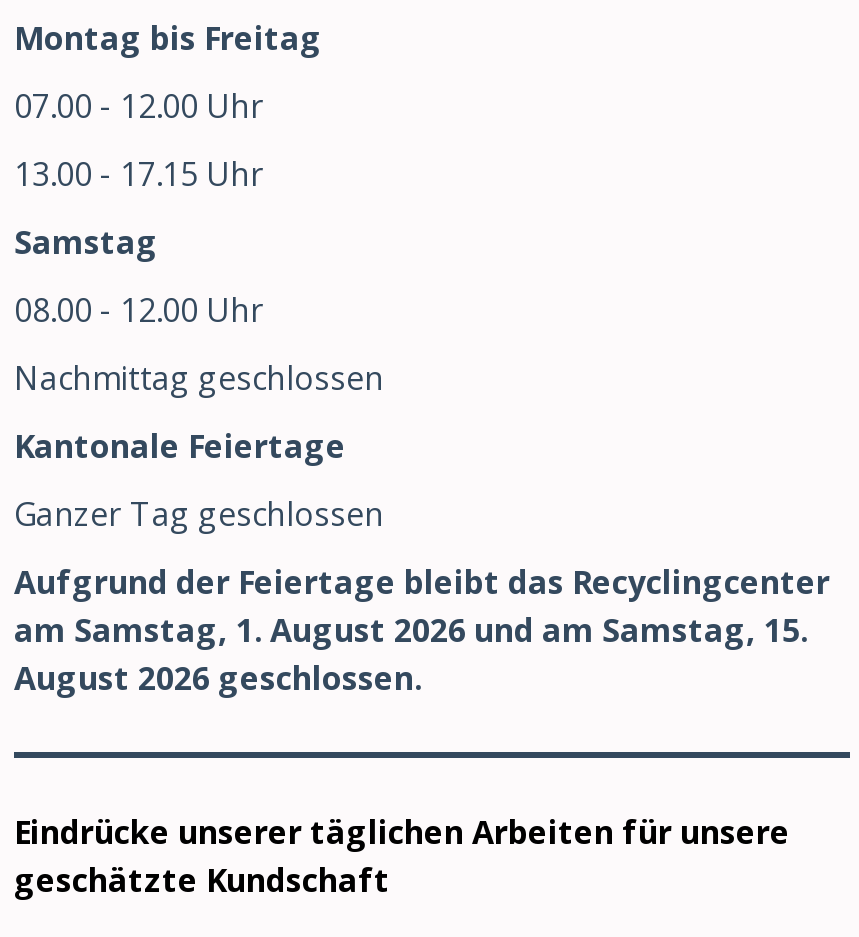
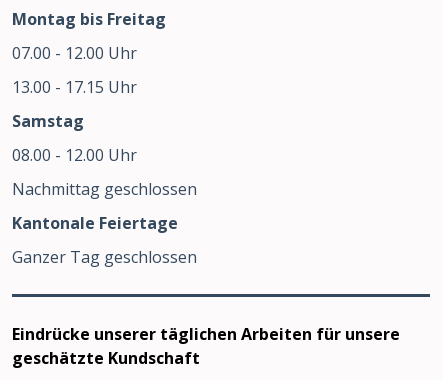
[14,561,830,701] Aufgrund der Feiertage bleibt das Recyclingcenter | am Samstag, 1. August 2026 und am Samstag, 15. | August 2026 geschlossen. -> none

